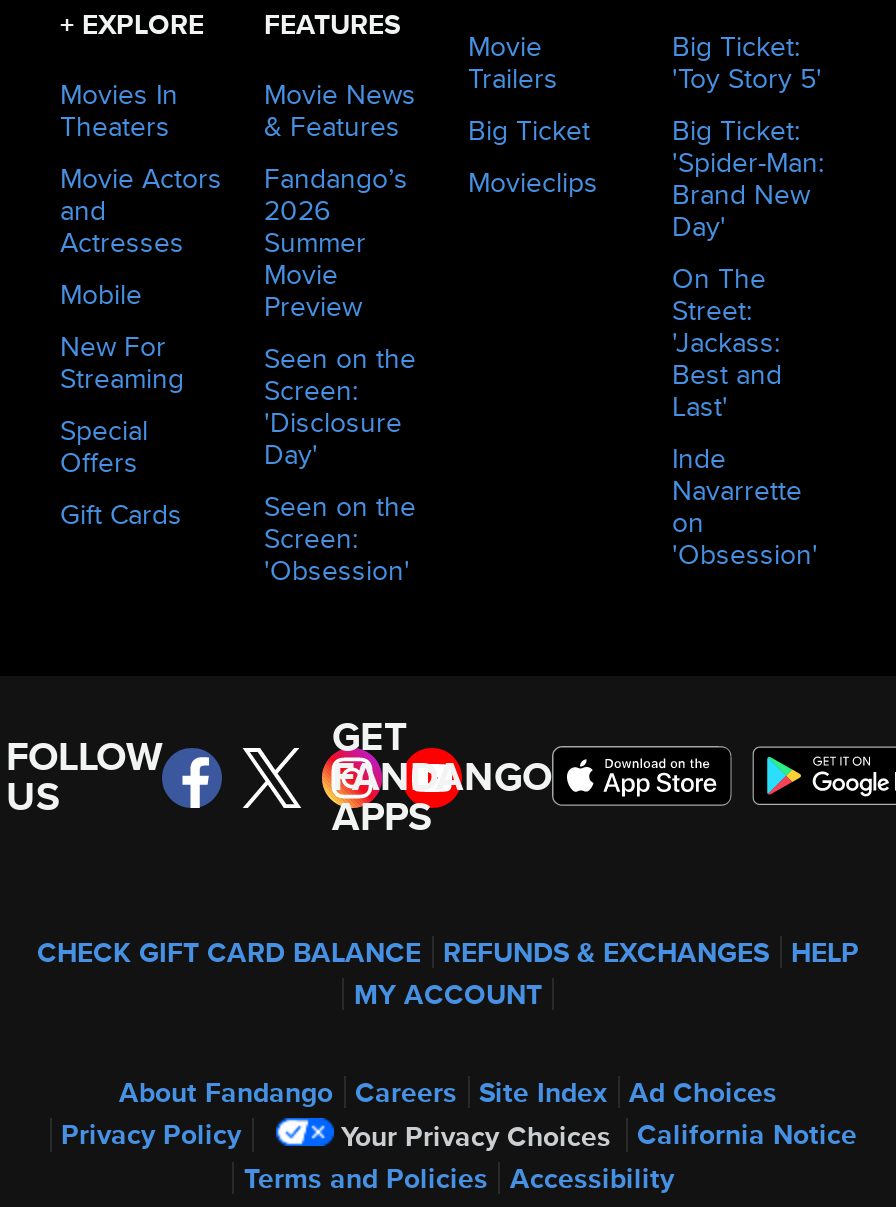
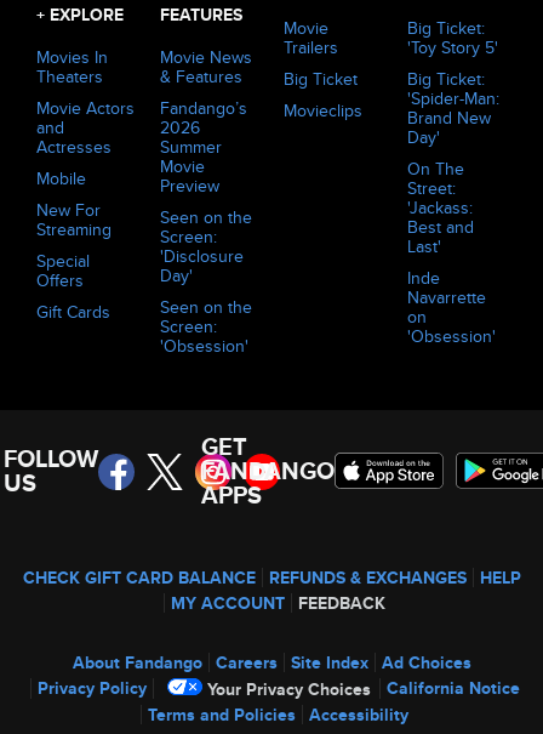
[354,974,542,1014] MY ACCOUNT -> [171,591,385,615] MY ACCOUNT FEEDBACK

